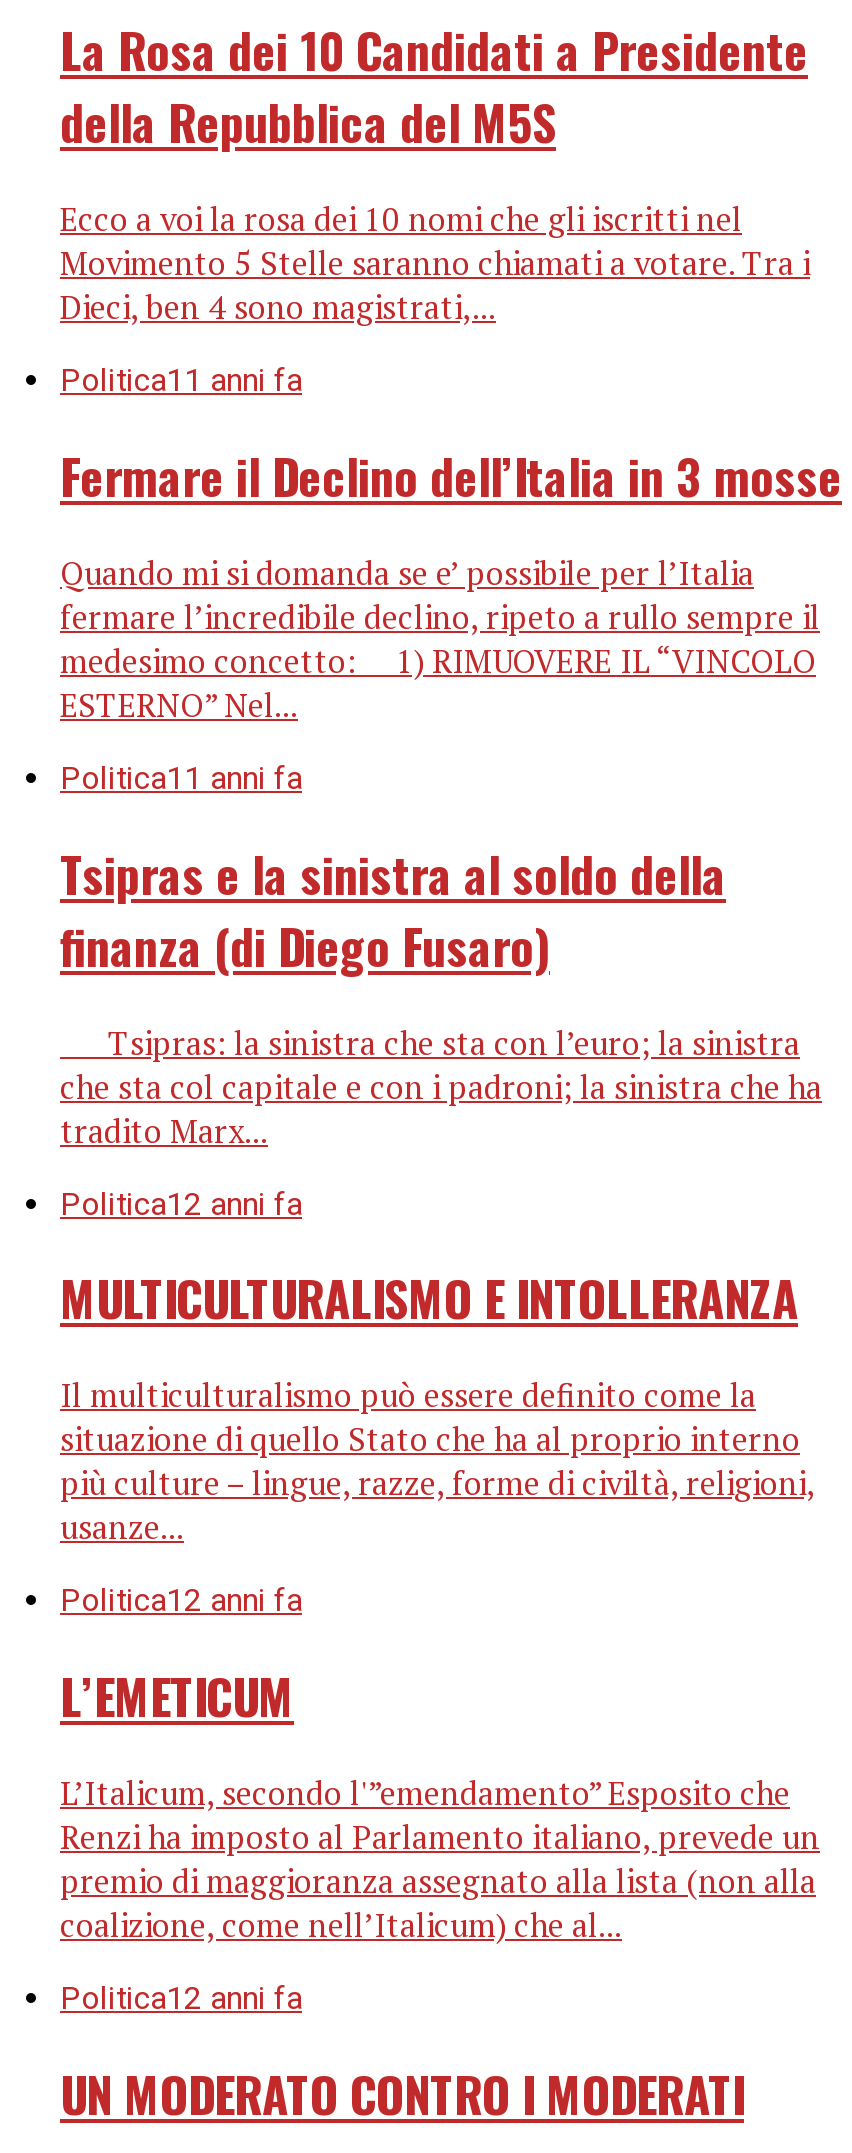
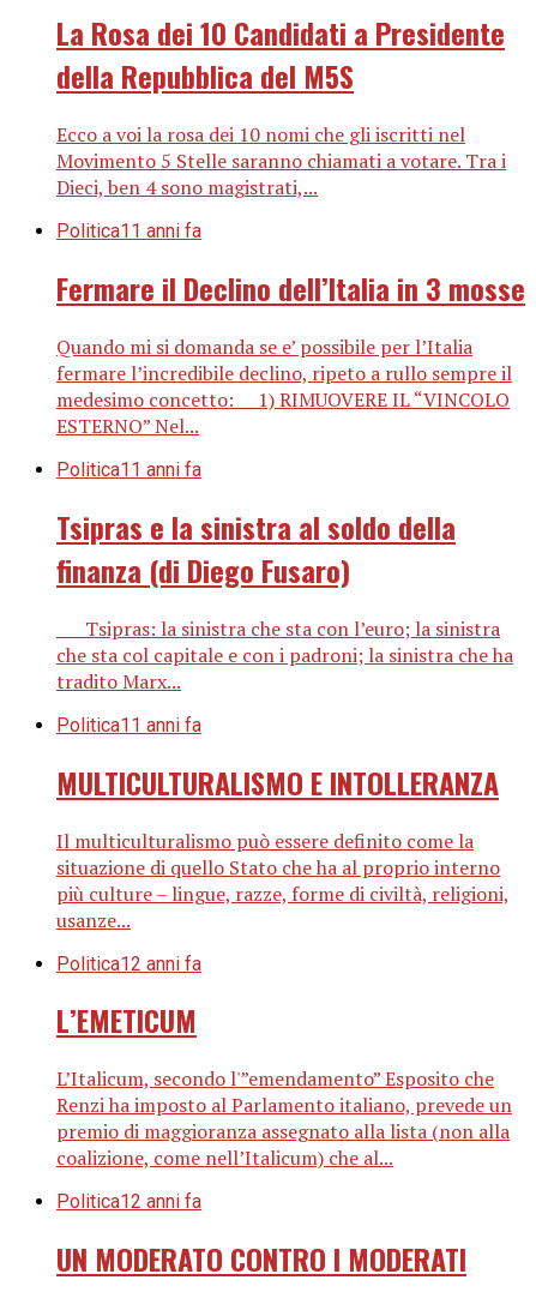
[60,1184,302,1222] Politica12 anni fa -> [56,713,201,736] Politica11 anni fa

